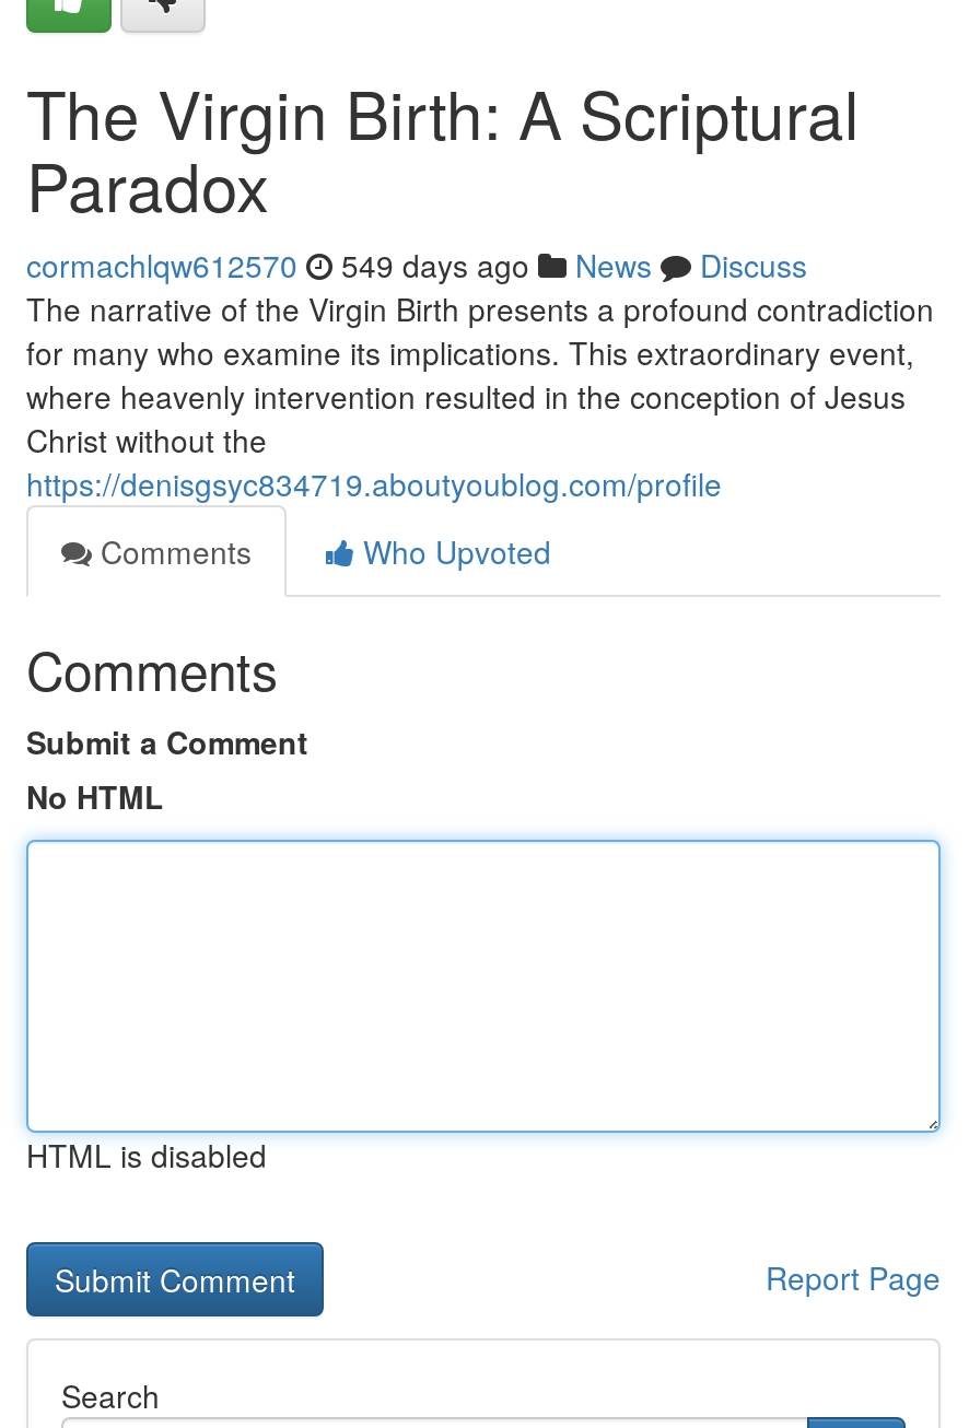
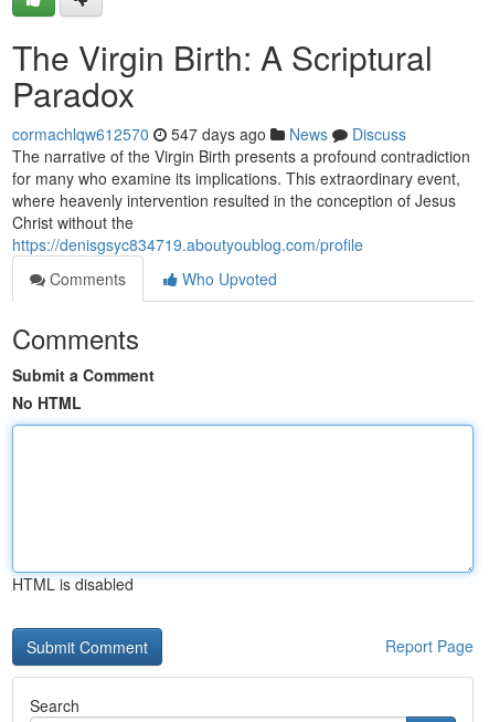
[26,243,807,286] cormachlqw612570 549 days ago News Discuss -> [12,123,406,145] cormachlqw612570 547 days ago News Discuss

